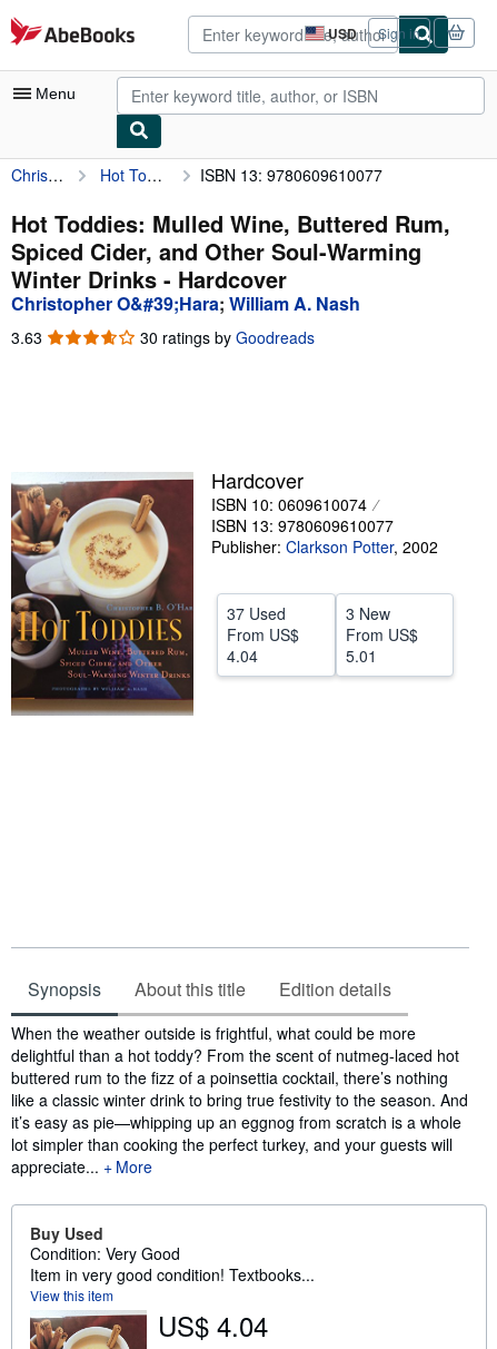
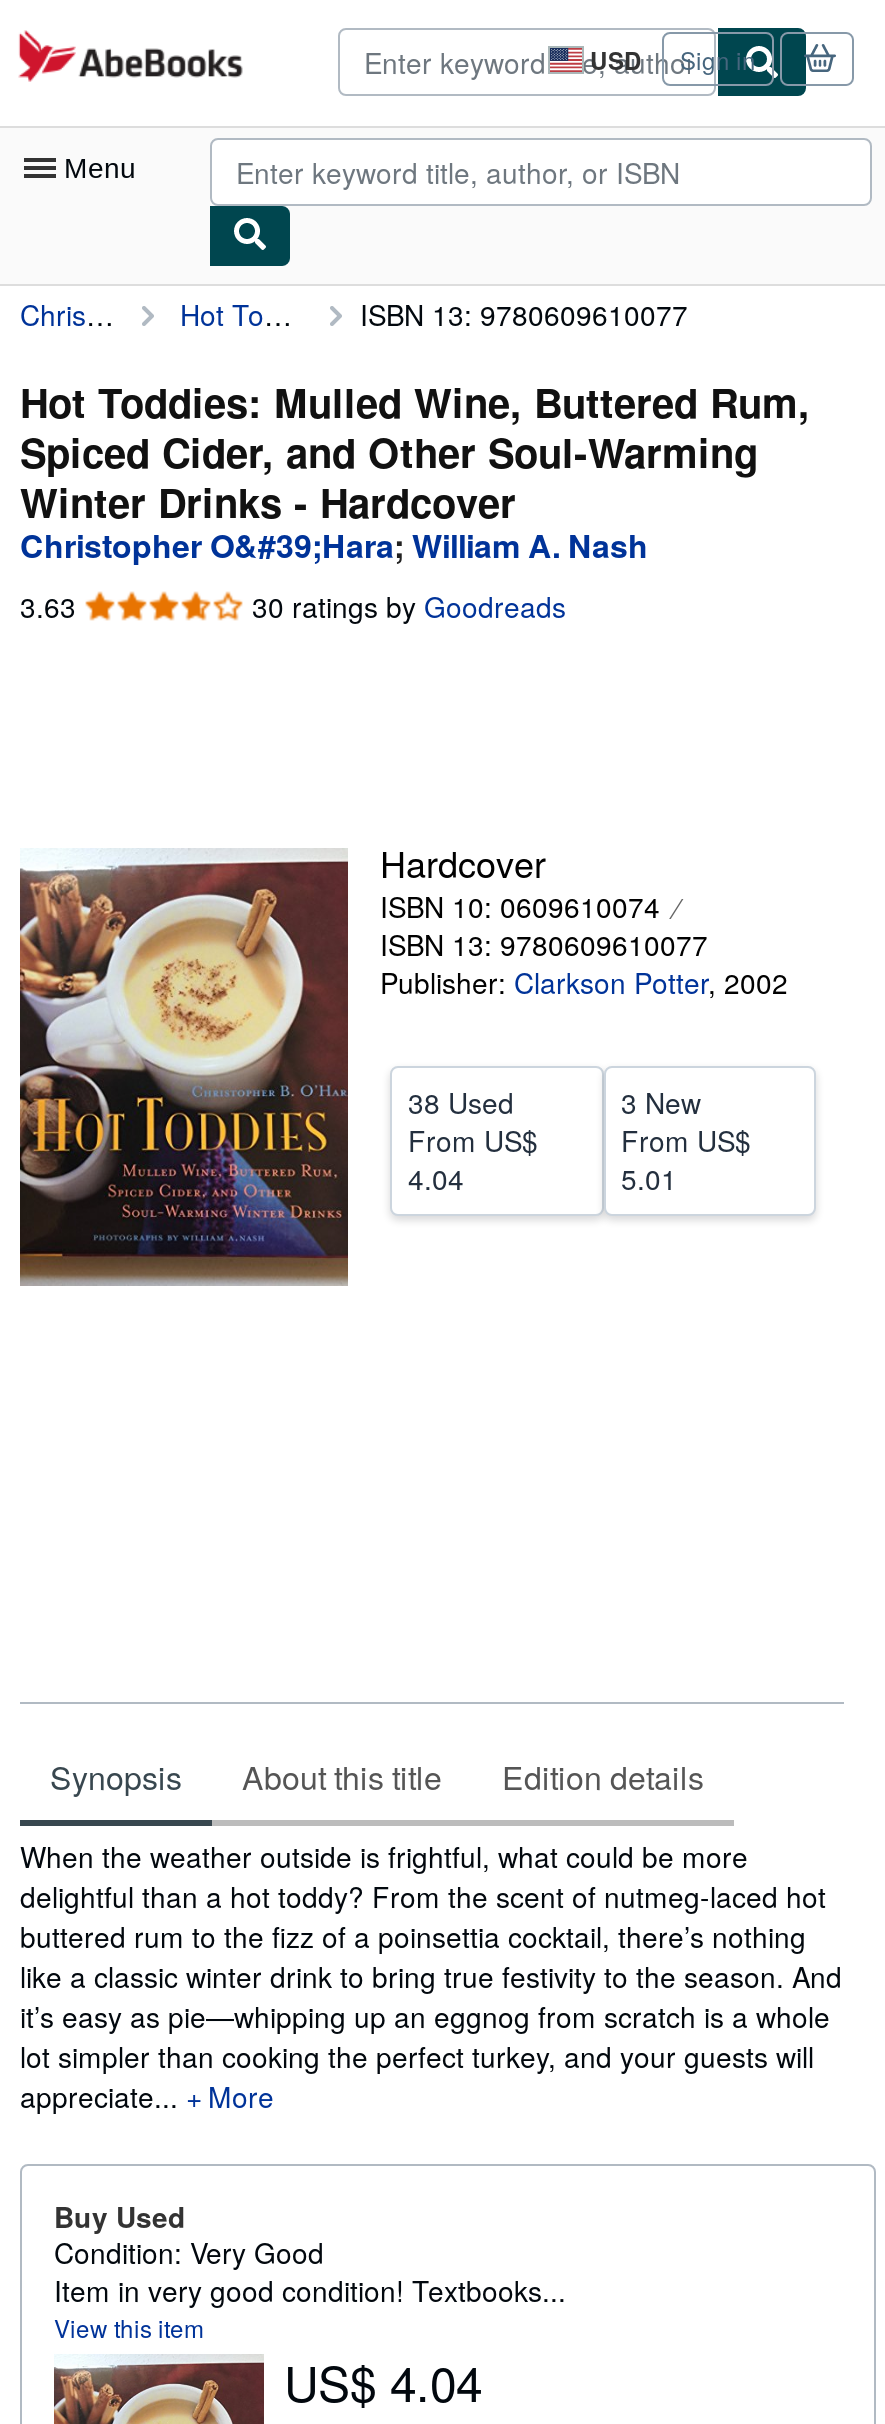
[227,602,286,624] 37 Used -> [408,1082,514,1122] 38 Used

